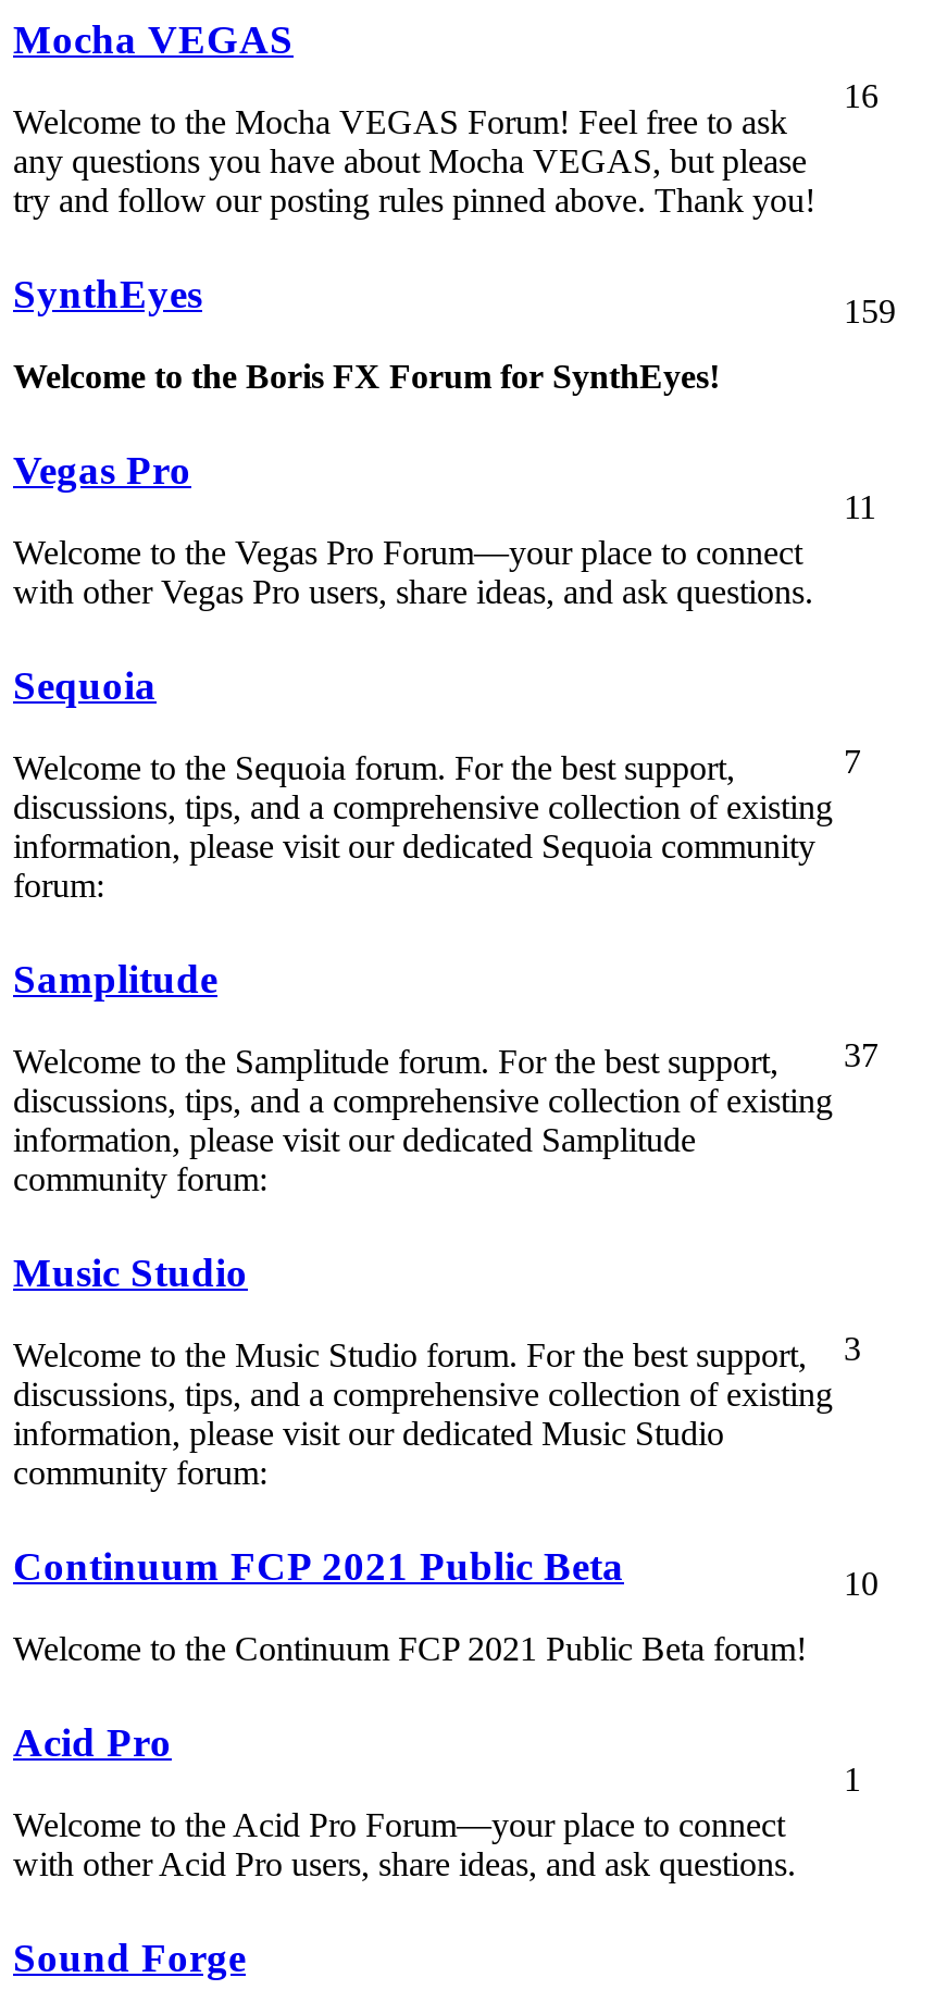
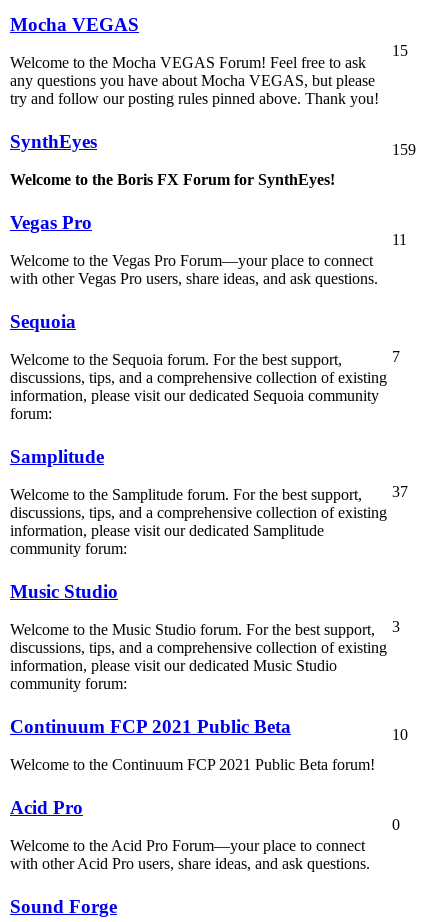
[844,77,879,114] 16 -> [392,42,408,59] 15
[844,1761,861,1798] 1 -> [392,816,400,833] 0

